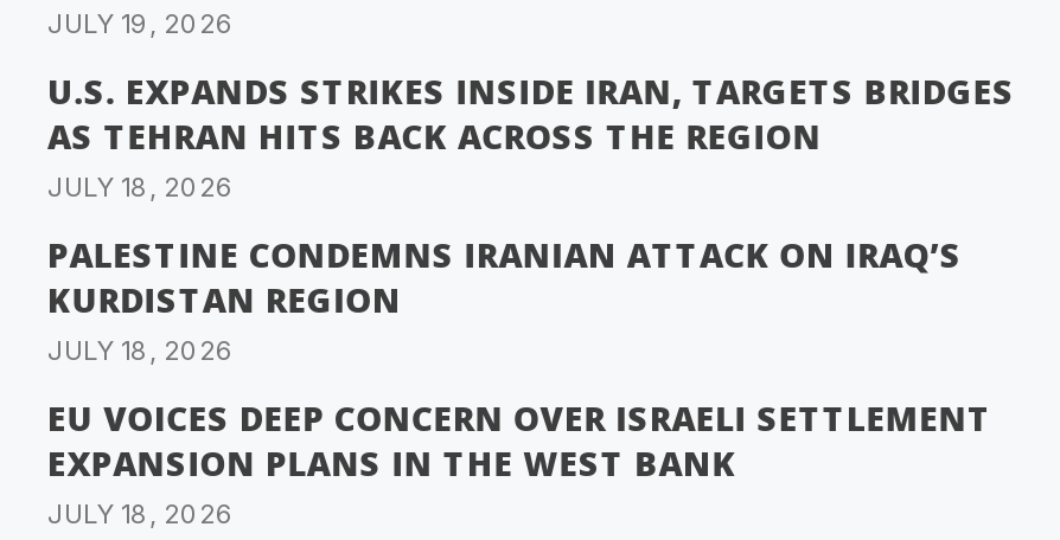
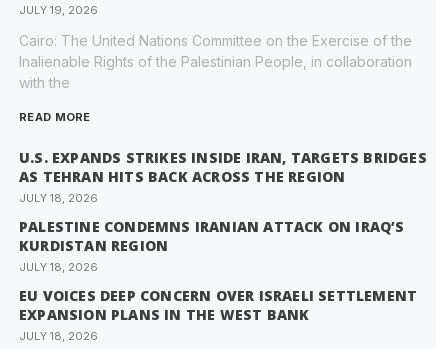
none -> [19,32,412,124] Cairo: The United Nations Committee on the Exercise of the | Inalienable Rights of the Palestinian People, in collaboration | with the | READ MORE

